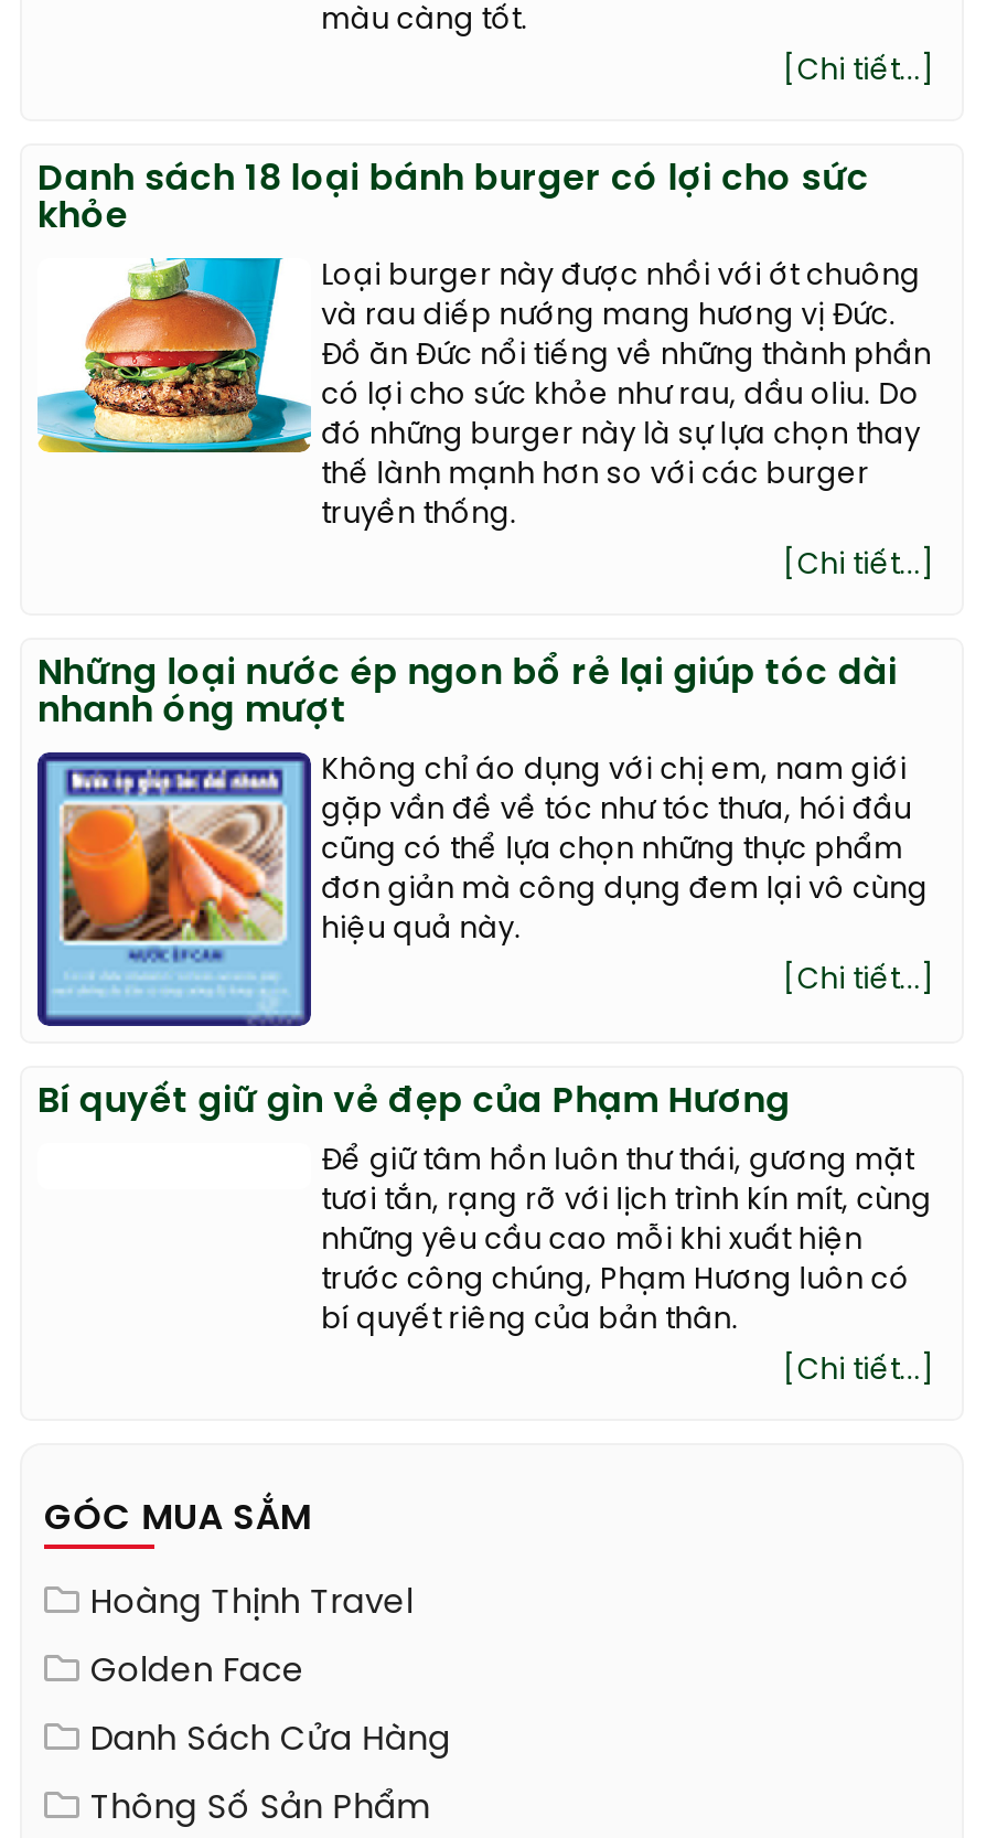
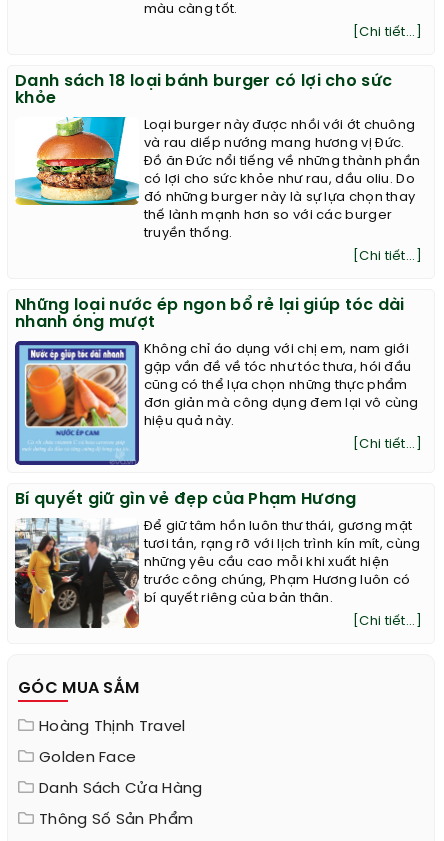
none -> [14,517,140,629] [image]

